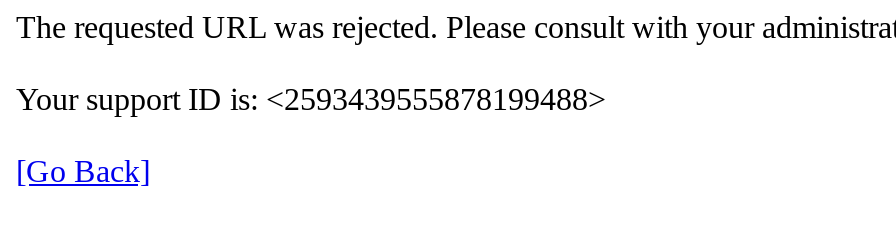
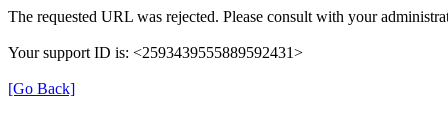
[16,82,606,116] Your support ID is: <2593439555878199488> -> [8,44,303,61] Your support ID is: <2593439555889592431>

